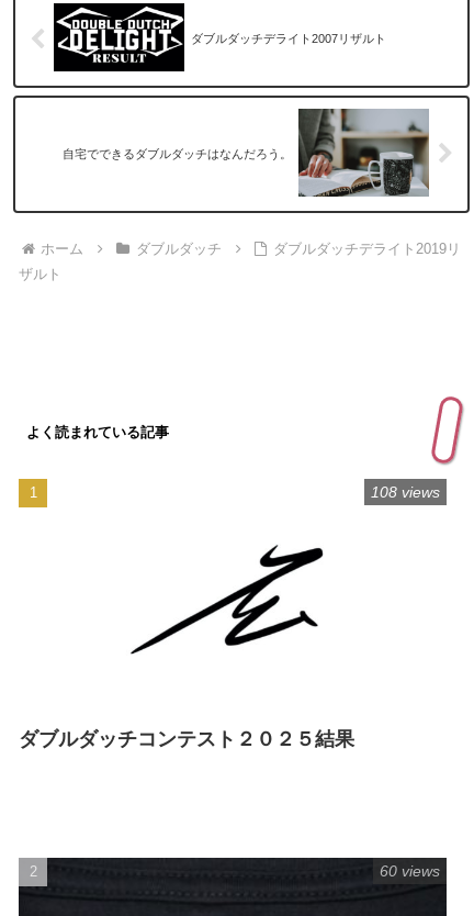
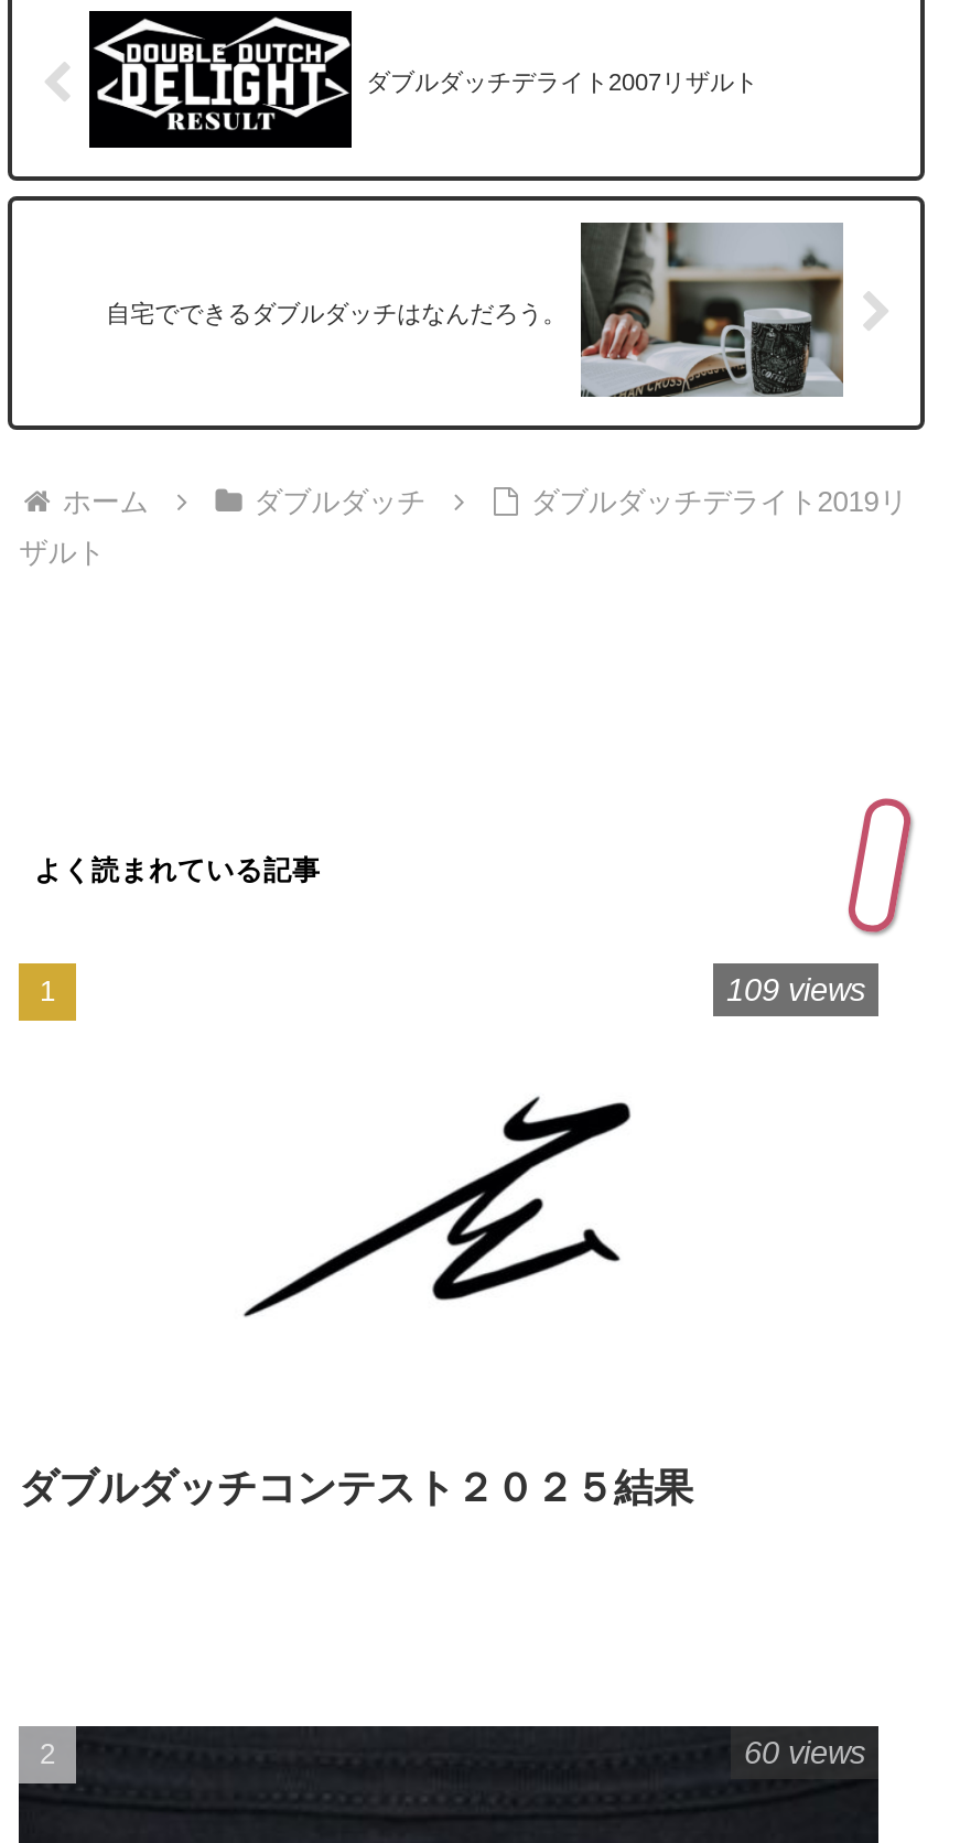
[371,483,440,500] 108 views -> [726,974,865,1009] 109 views

